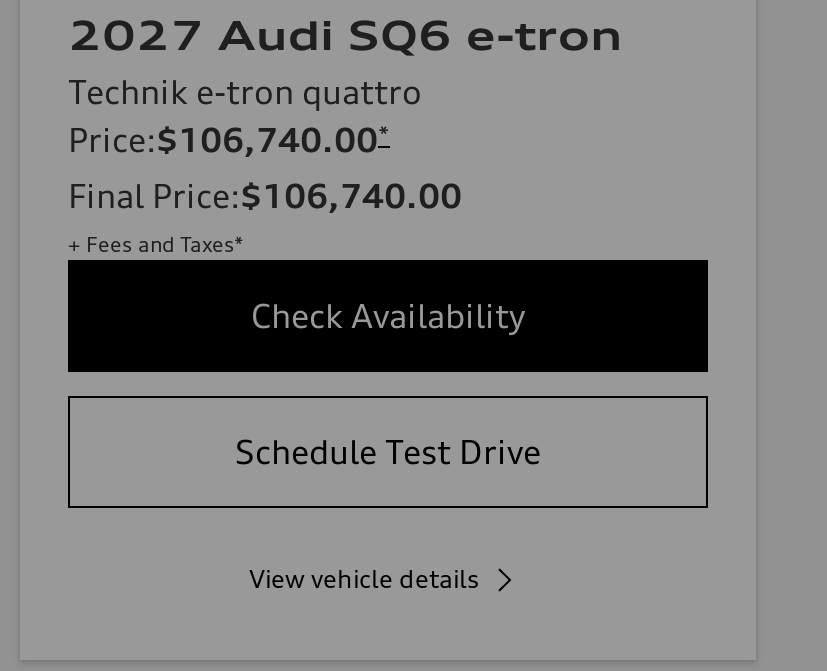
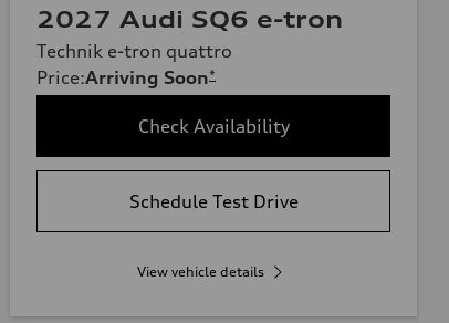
[68,121,462,257] Price:$106,740.00* | Final Price:$106,740.00 | + Fees and Taxes* -> [36,67,216,89] Price:Arriving Soon*

